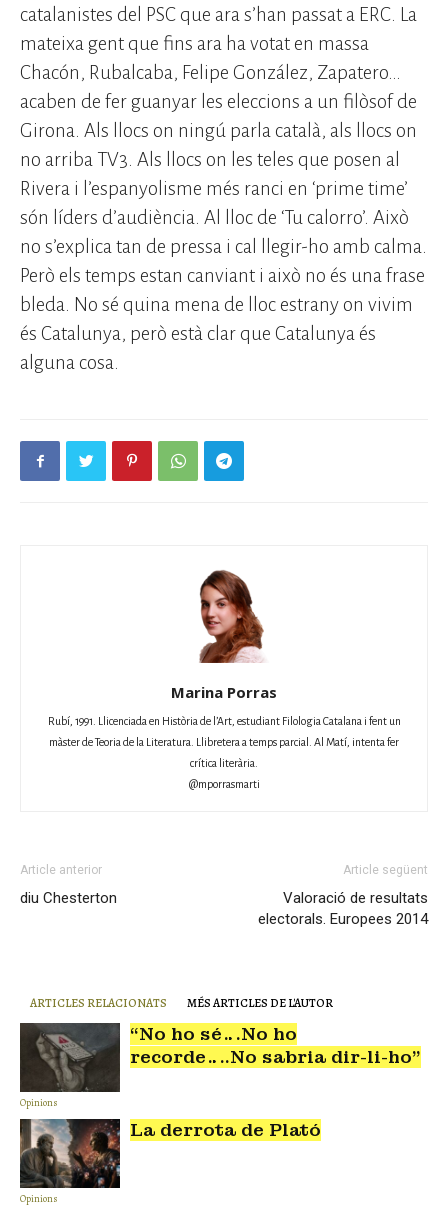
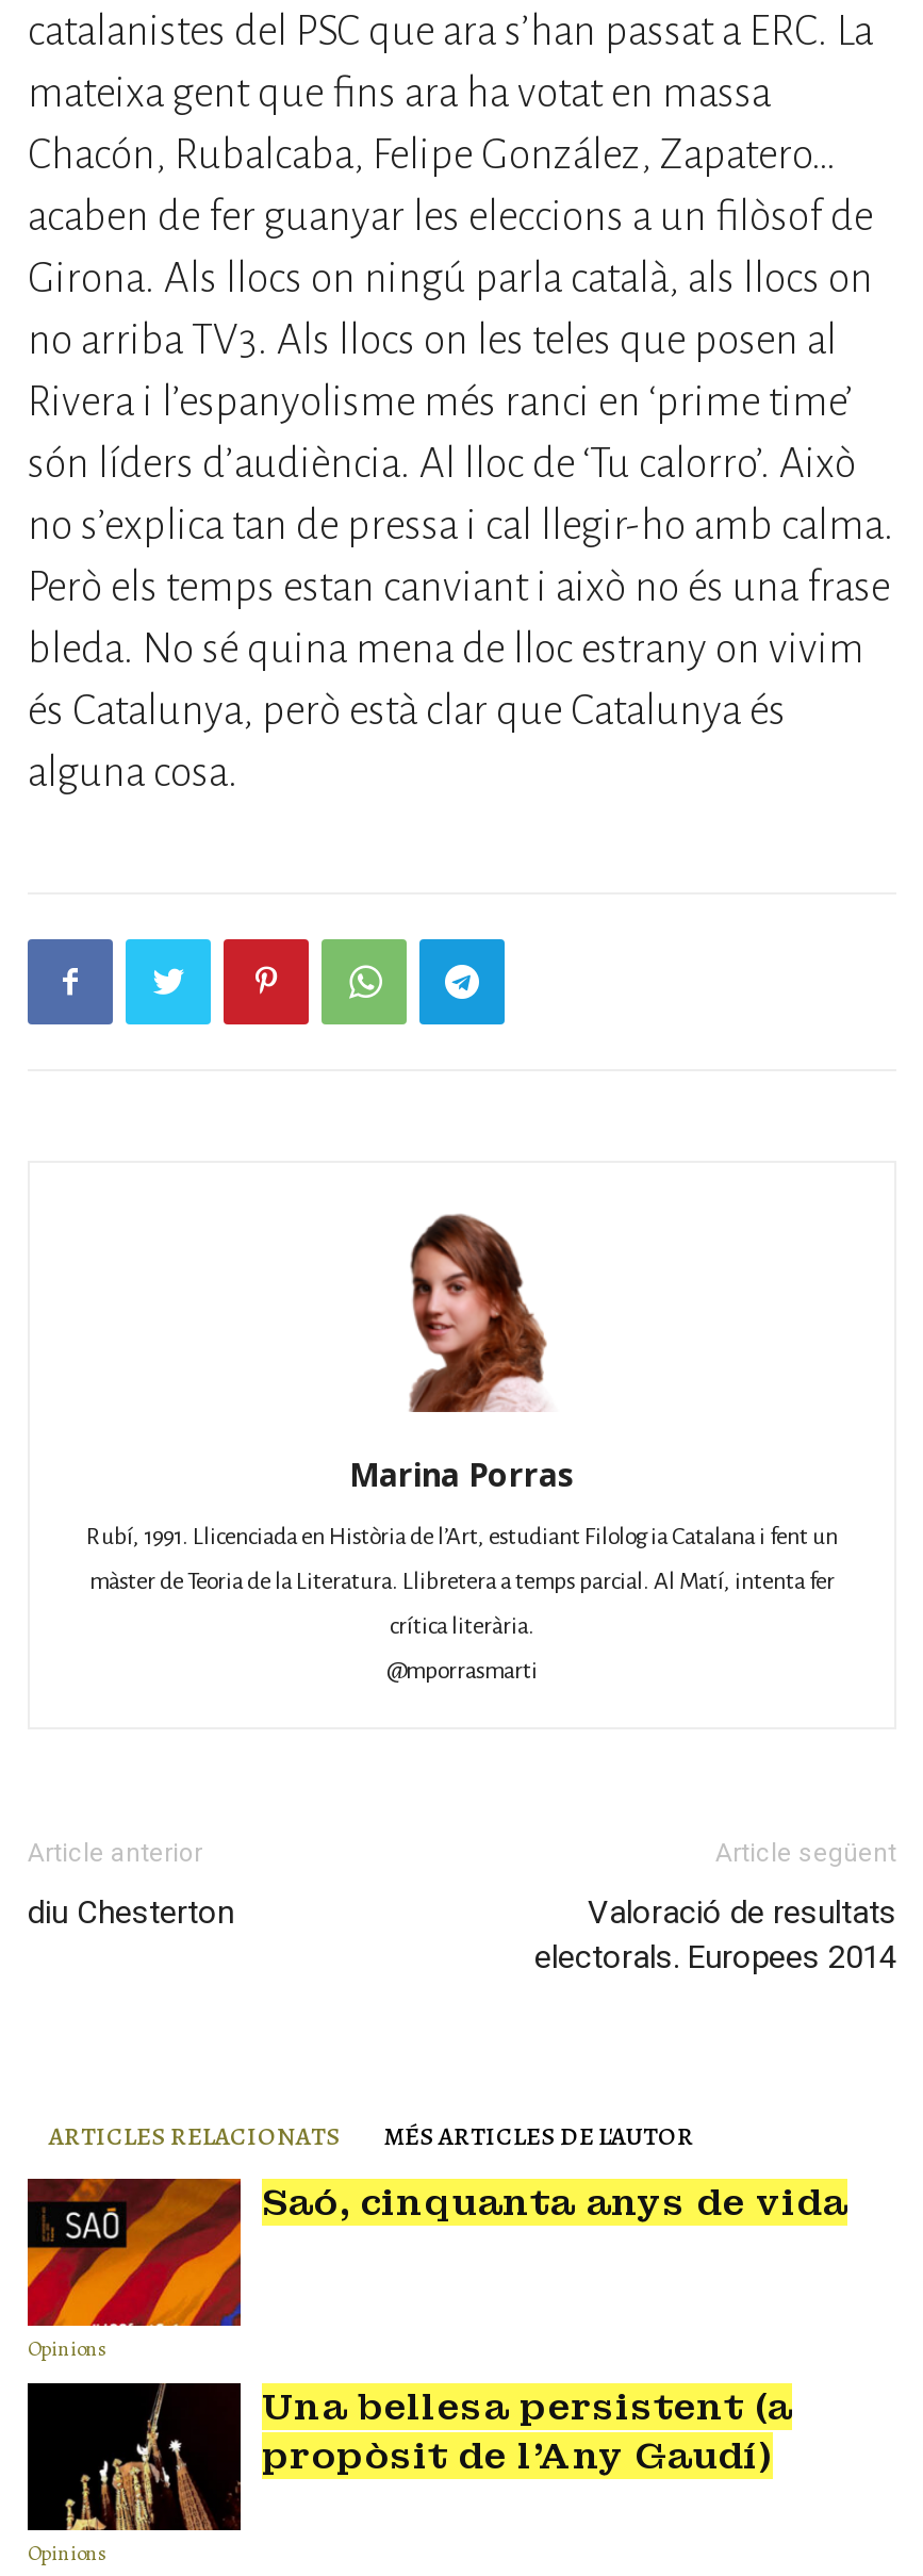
[19,1022,421,1093] [image] | “No ho sé….No ho | recorde…..No sabria dir-li-ho” -> [26,2177,847,2328] [image] | Saó, cinquanta anys de vida
[19,1118,321,1189] [image] | La derrota de Plató -> [26,2381,792,2532] [image] | Una bellesa persistent (a | propòsit de l’Any Gaudí)

